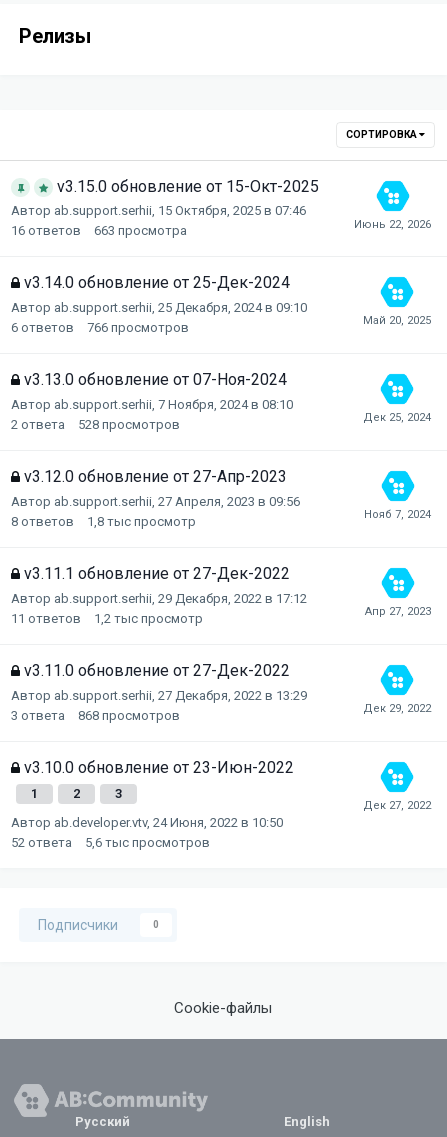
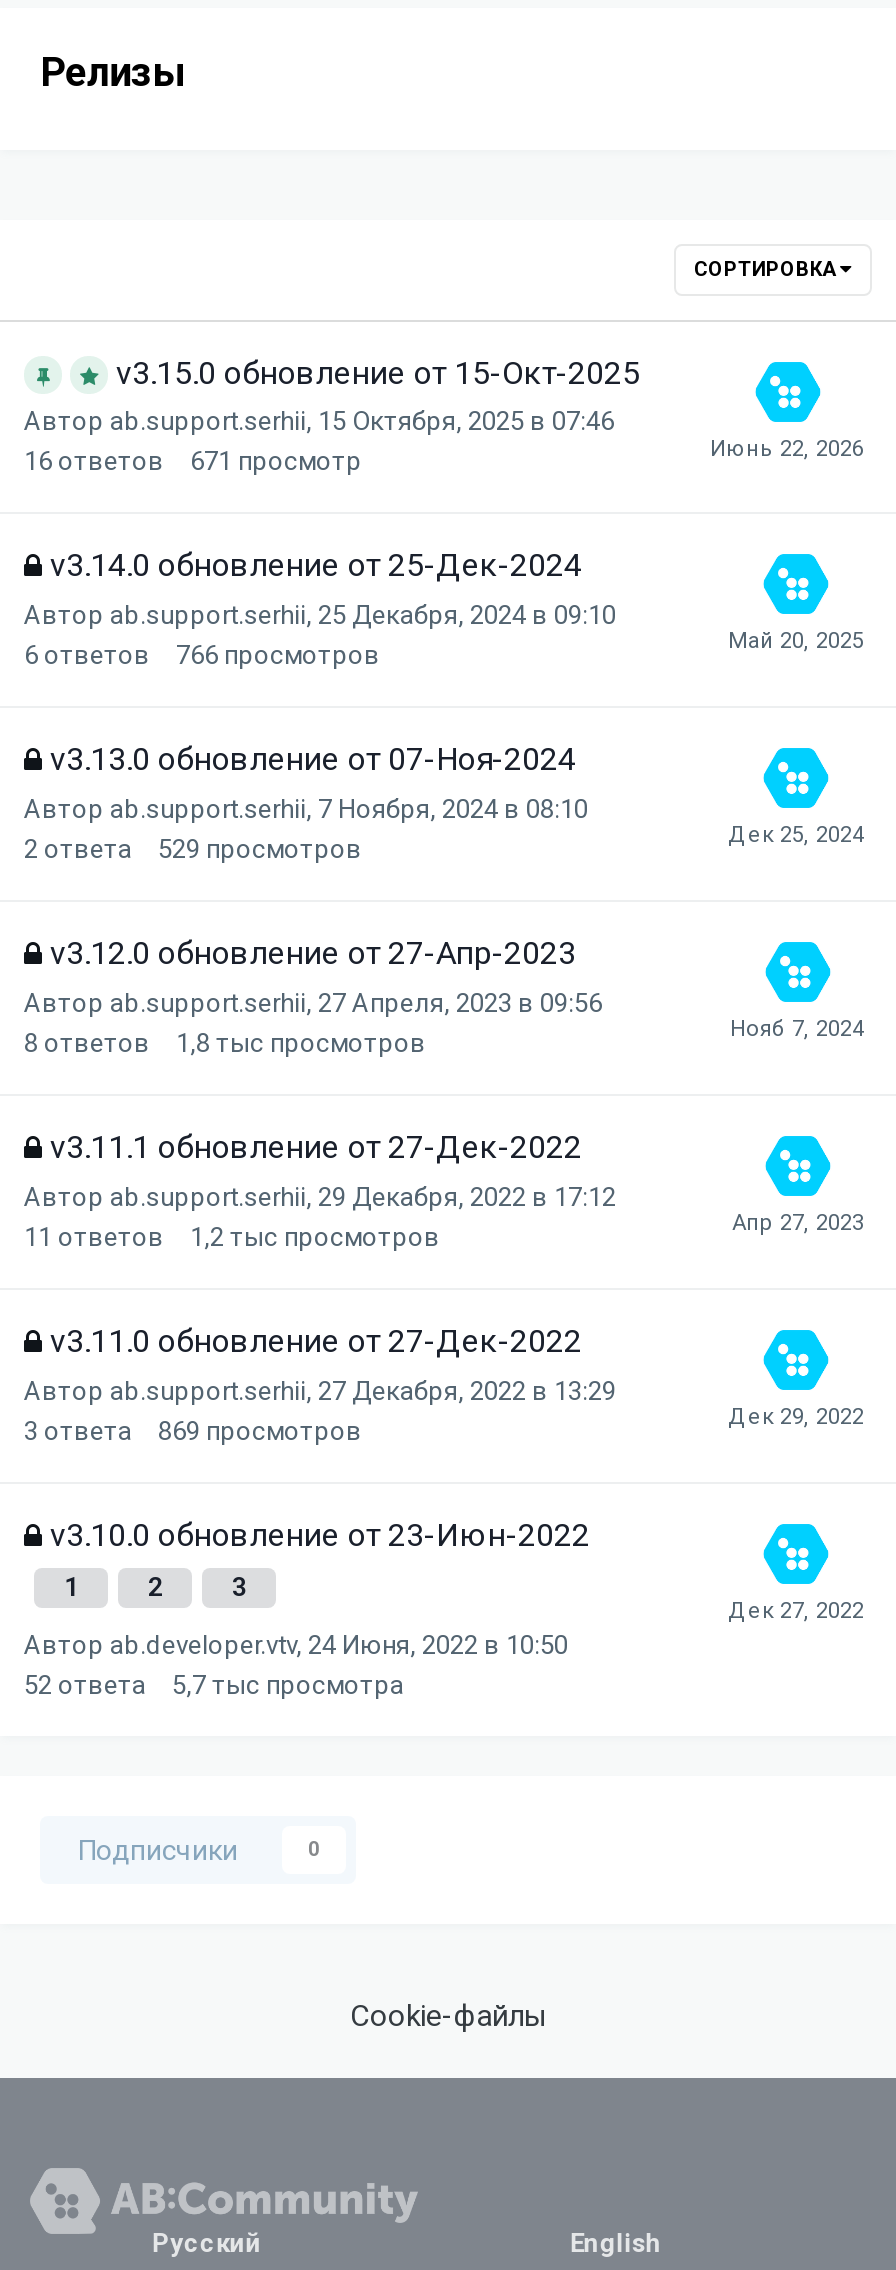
[11,223,187,238] 16 ответов 663 просмотра -> [24,446,362,476] 16 ответов 671 просмотр
[11,417,180,432] 2 ответа 528 просмотров -> [24,834,362,864] 2 ответа 529 просмотров
[87,514,196,529] 1,8 тыс просмотр -> [176,1028,426,1058] 1,8 тыс просмотров
[94,611,203,626] 1,2 тыс просмотр -> [190,1222,440,1252] 1,2 тыс просмотров
[78,708,180,723] 868 просмотров -> [158,1416,362,1446] 869 просмотров
[85,835,210,850] 5,6 тыс просмотров -> [172,1670,404,1700] 5,7 тыс просмотра

